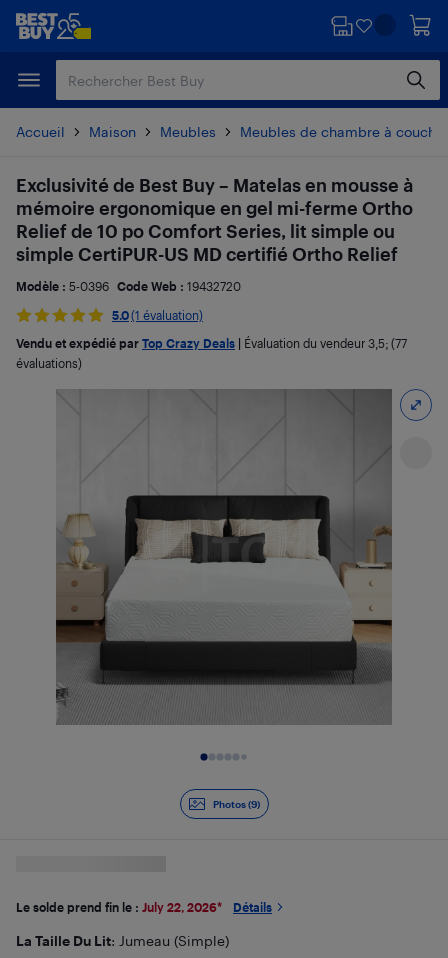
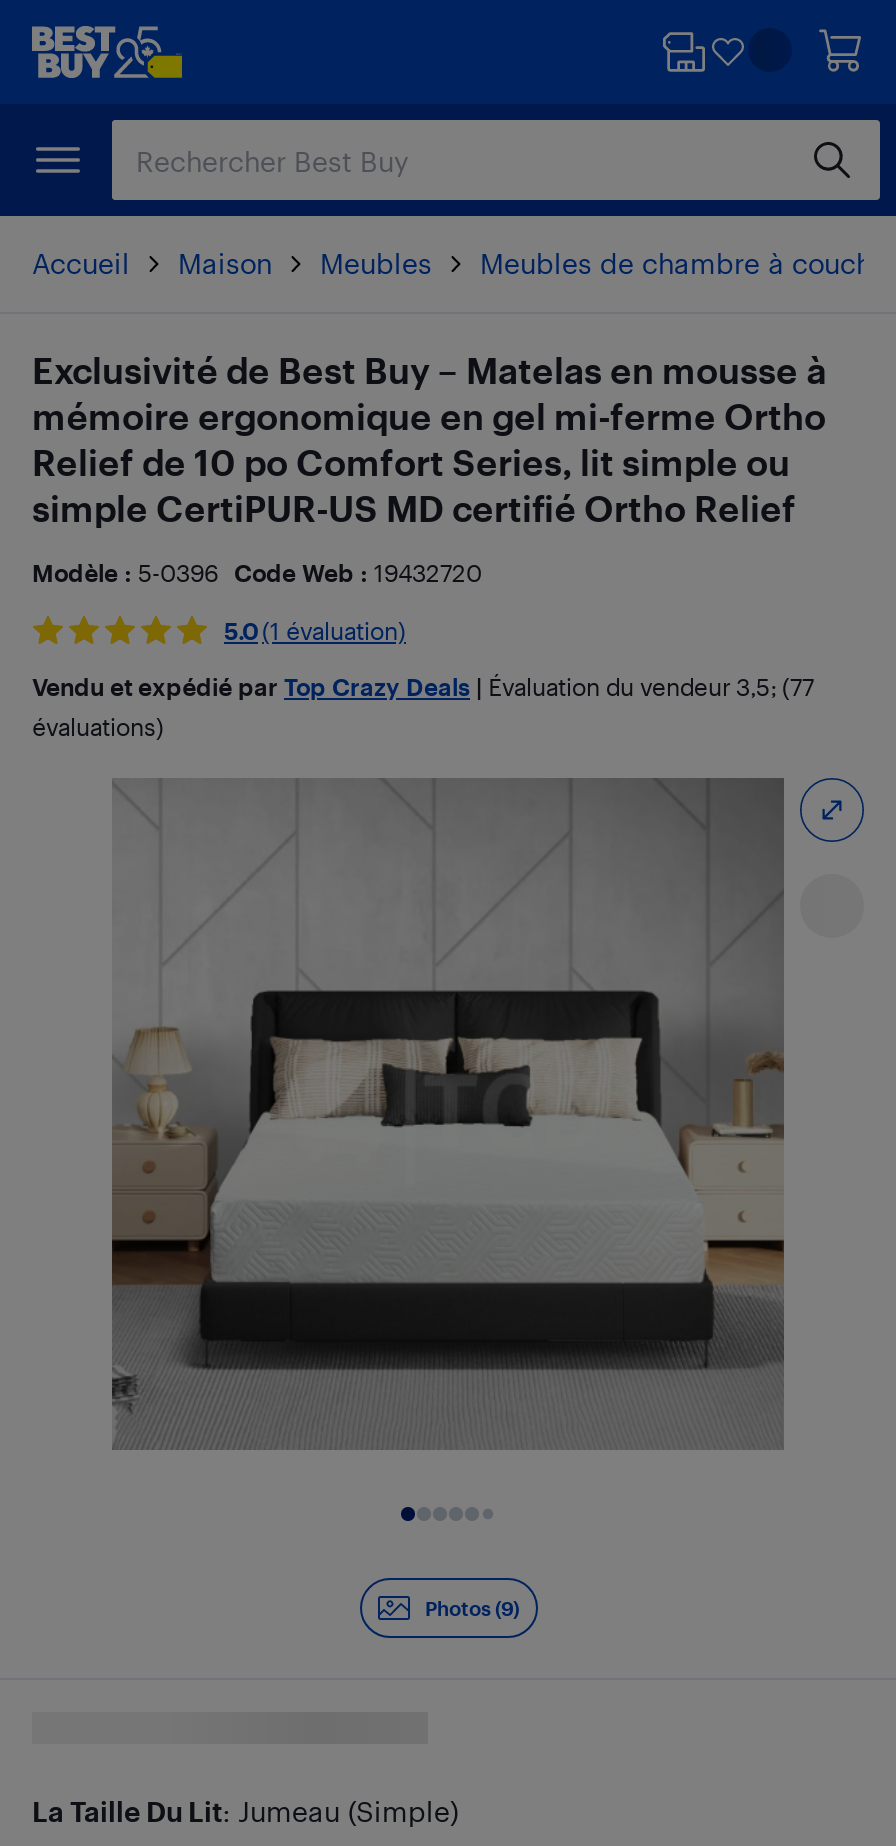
[16,900,272,914] Le solde prend fin le : July 22, 2026* | Détails -> none

